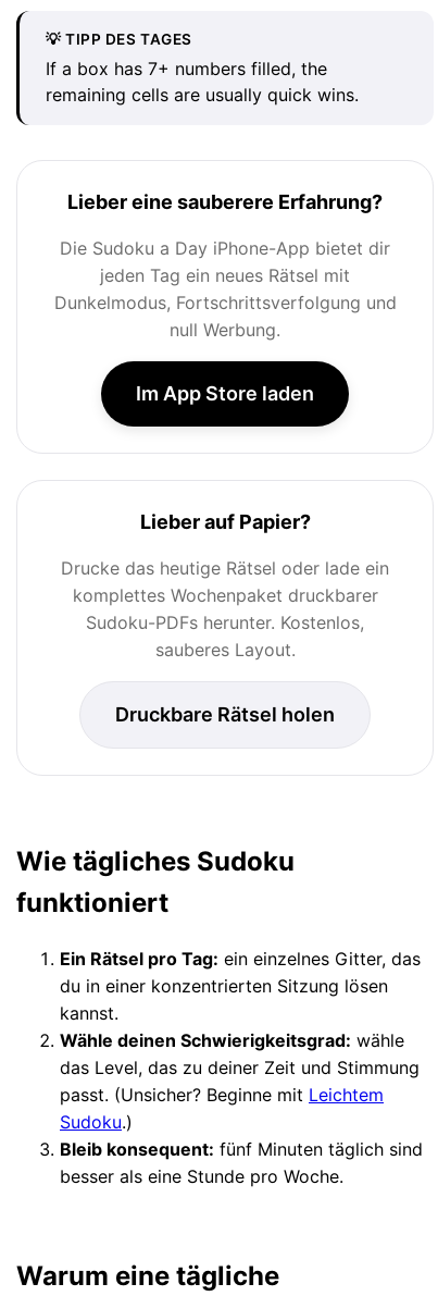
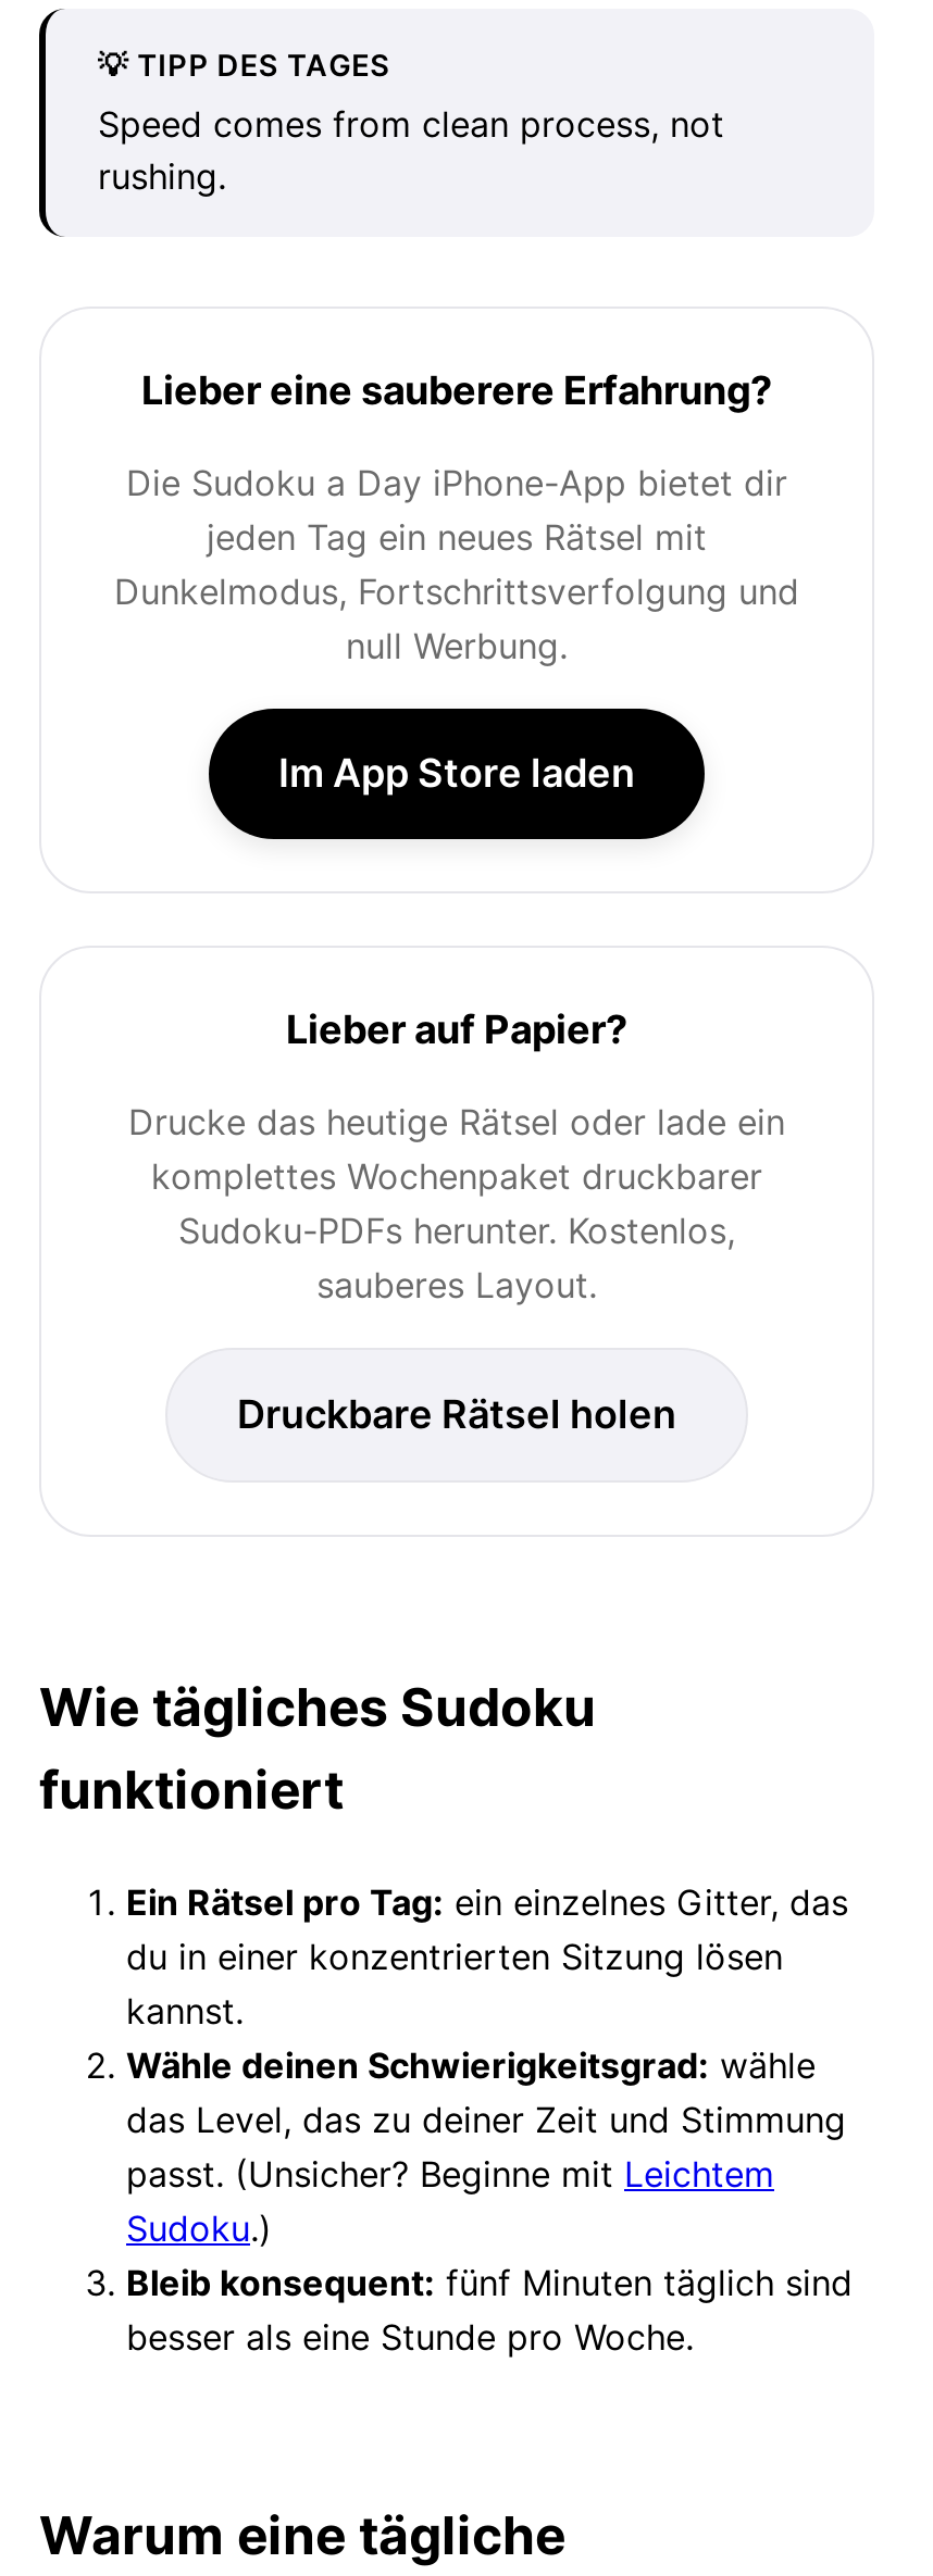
[46,57,359,105] If a box has 7+ numbers filled, the | remaining cells are usually quick wins. -> [98,102,724,197] Speed comes from clean process, not | rushing.

